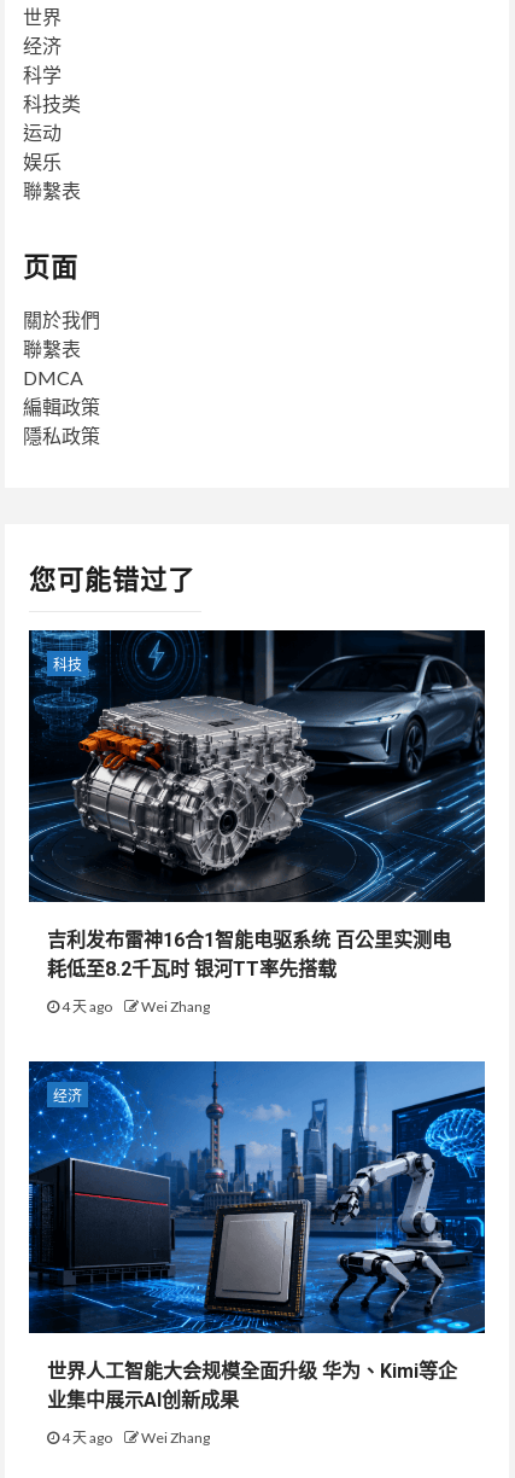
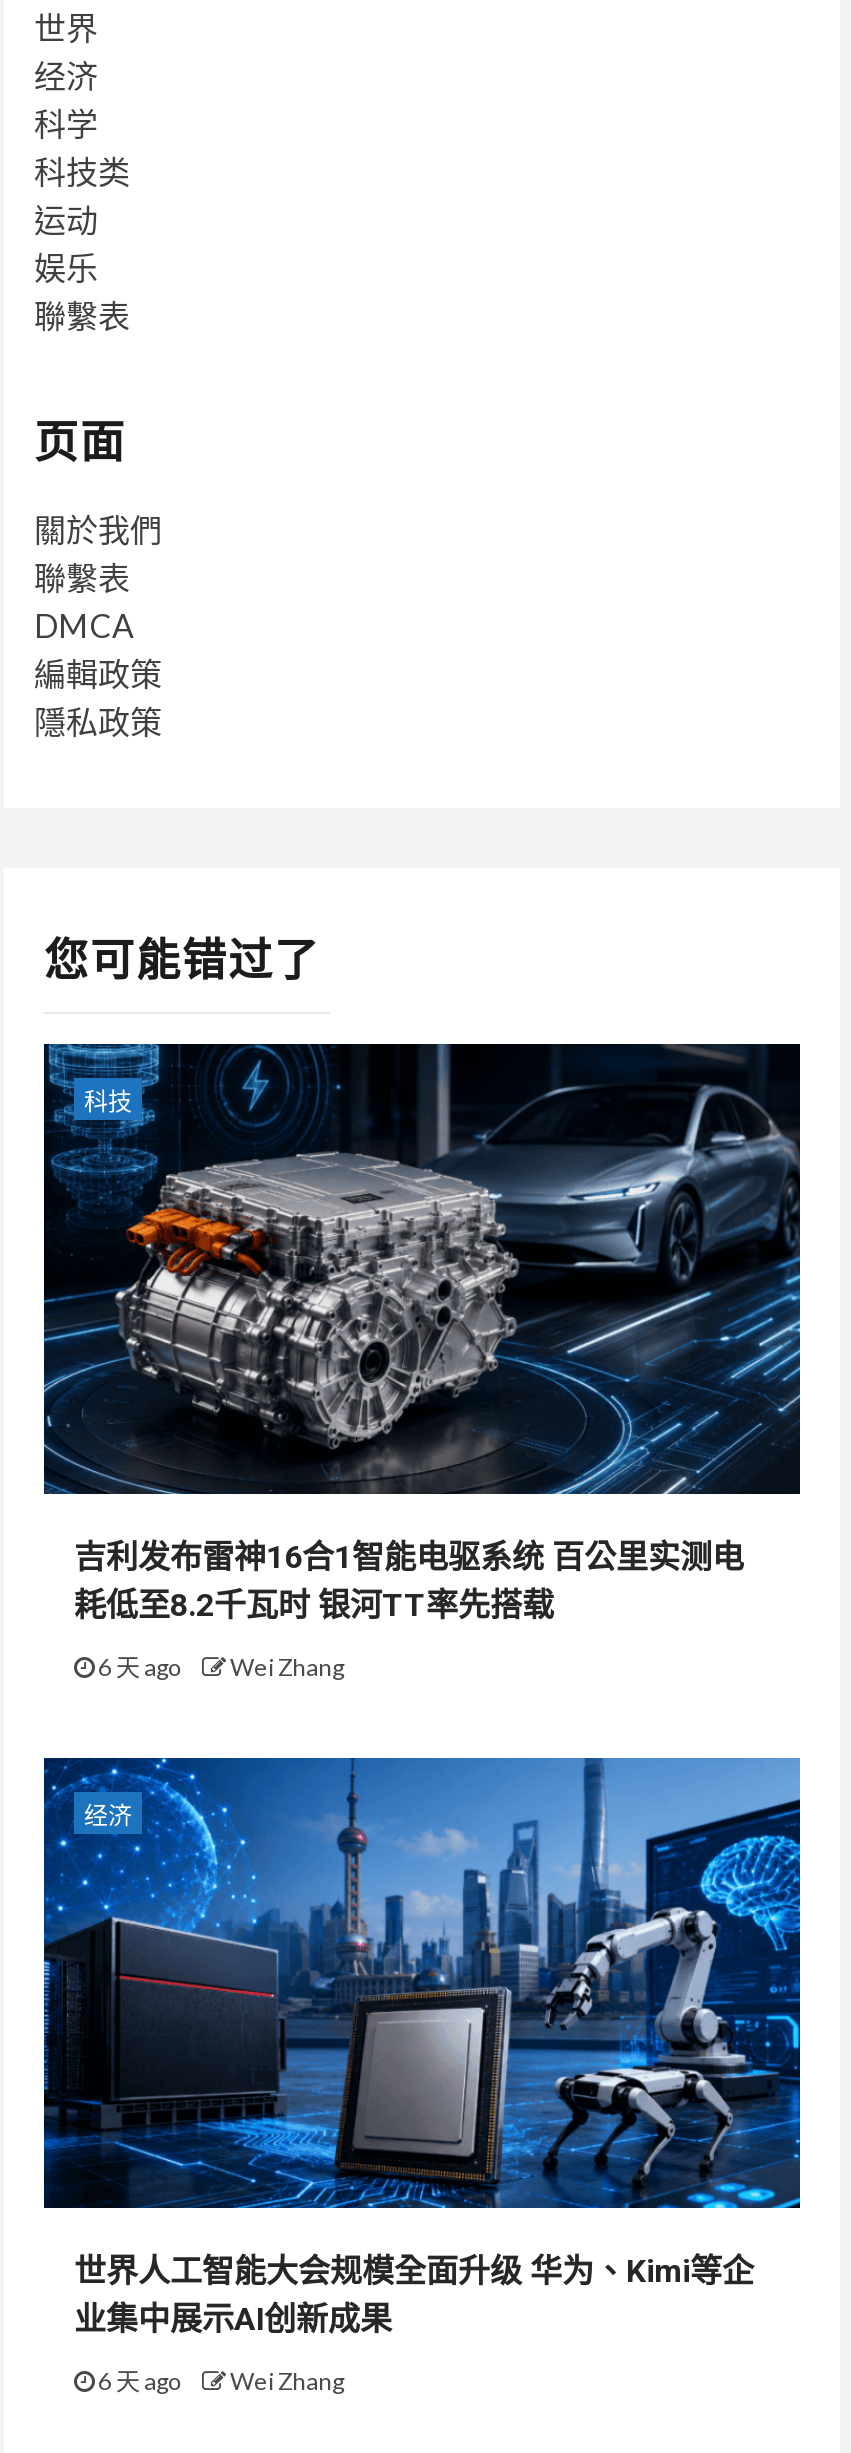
[59,997,210,1015] 4 天 ago Wei Zhang -> [94,1651,344,1681] 6 天 ago Wei Zhang
[59,1428,210,1446] 4 天 ago Wei Zhang -> [94,2365,344,2395] 6 天 ago Wei Zhang

